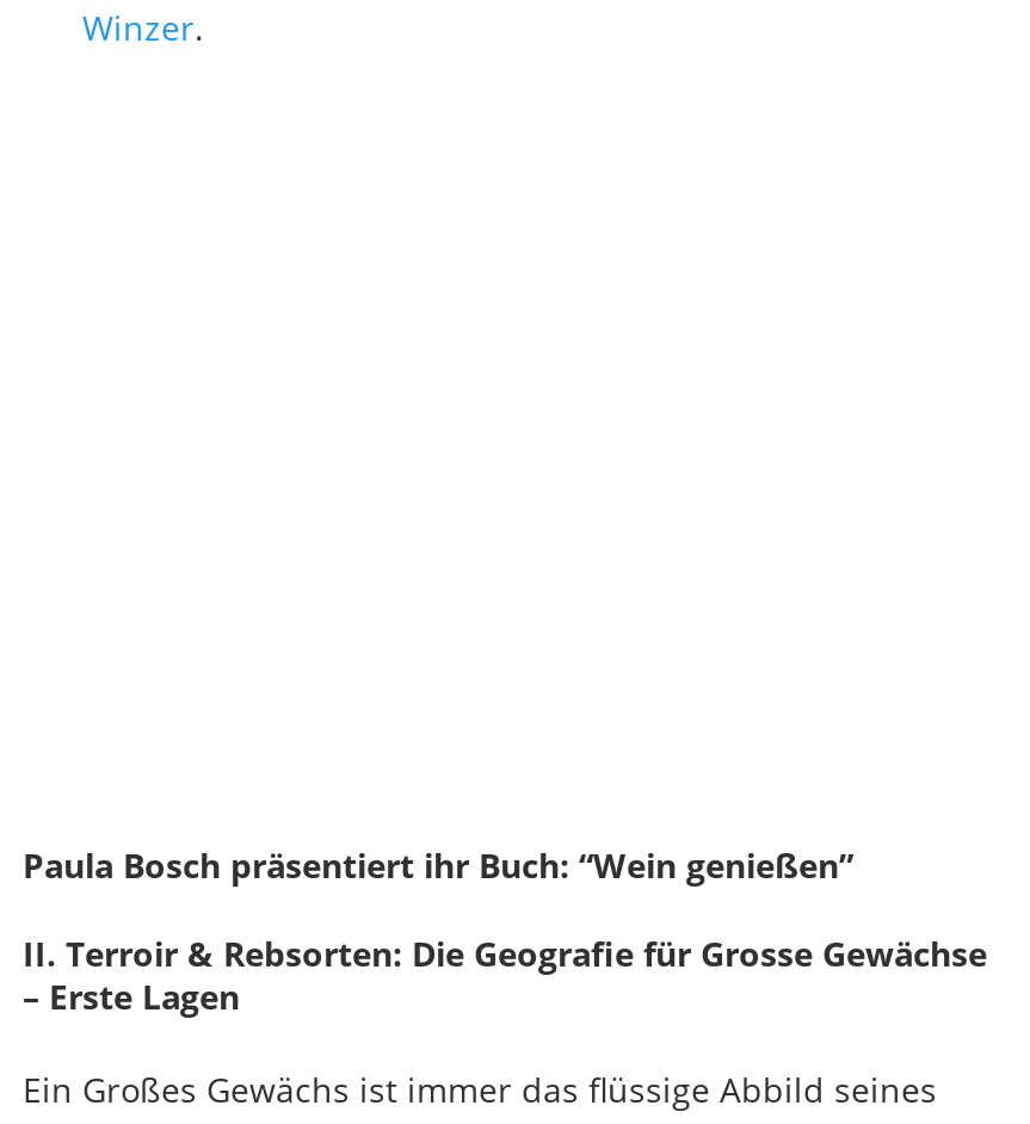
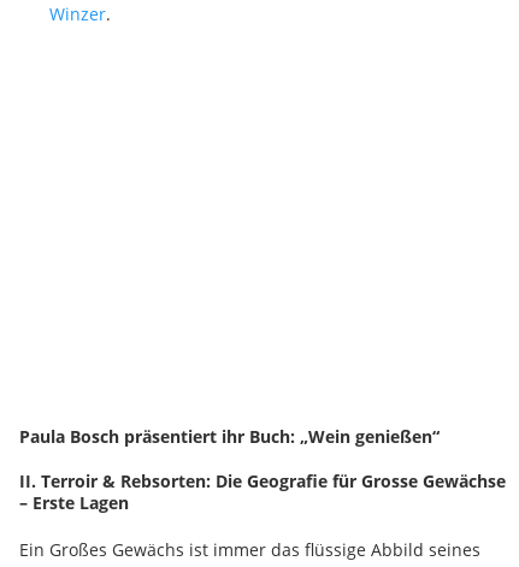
[23,844,853,889] Paula Bosch präsentiert ihr Buch: “Wein genießen” -> [19,426,440,448] Paula Bosch präsentiert ihr Buch: „Wein genießen“

